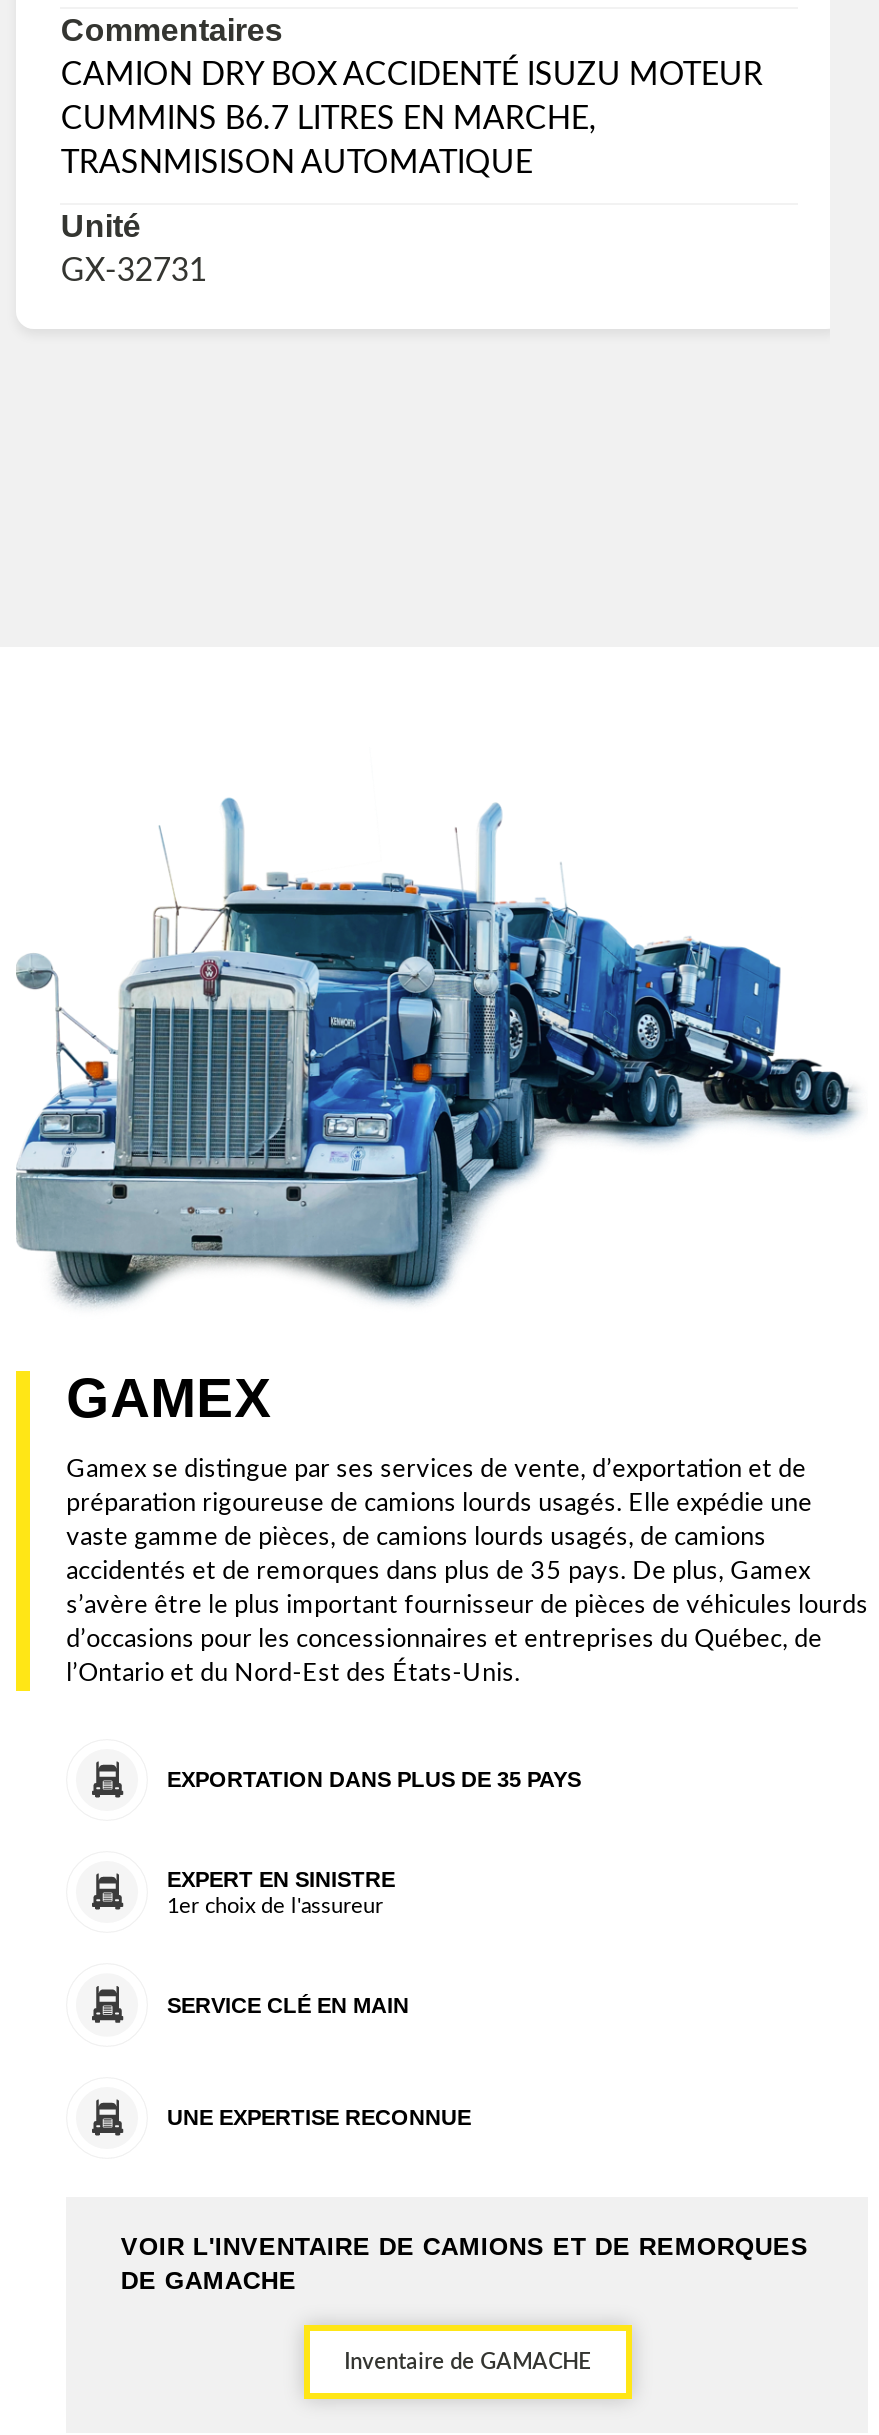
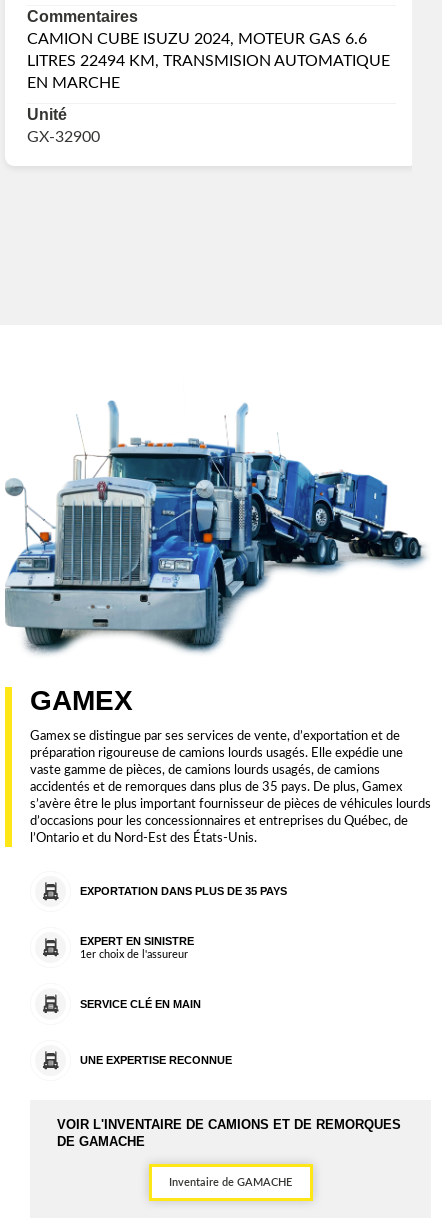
[61,58,763,178] CAMION DRY BOX ACCIDENTÉ ISUZU MOTEUR | CUMMINS B6.7 LITRES EN MARCHE, | TRASNMISISON AUTOMATIQUE -> [27,31,390,91] CAMION CUBE ISUZU 2024, MOTEUR GAS 6.6 | LITRES 22494 KM, TRANSMISION AUTOMATIQUE | EN MARCHE
[61,254,207,286] GX-32731 -> [27,129,100,145] GX-32900

